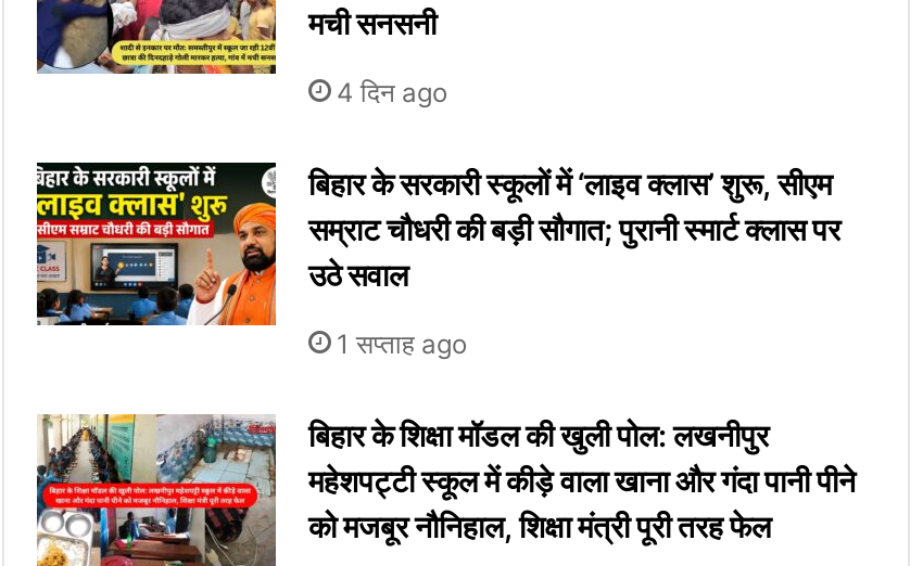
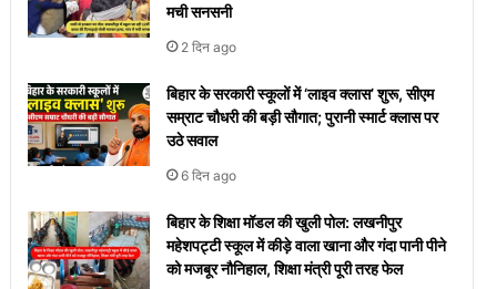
[337,75,447,108] 4 दिन ago -> [181,39,236,55] 2 दिन ago
[337,327,467,360] 1 सप्ताह ago -> [181,167,236,184] 6 दिन ago

